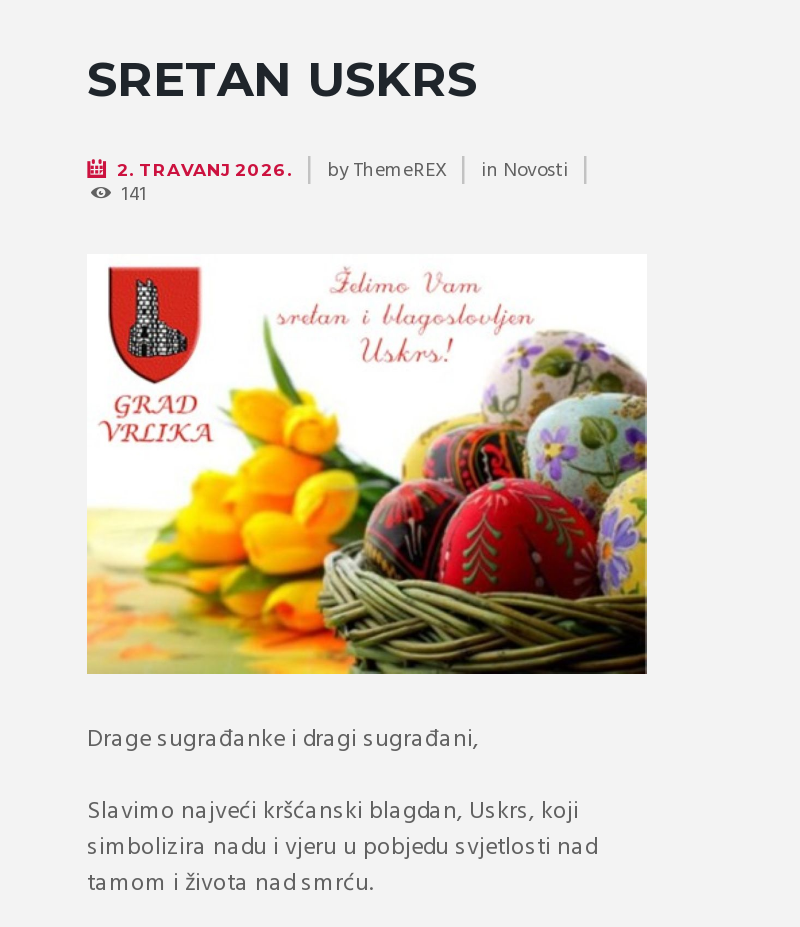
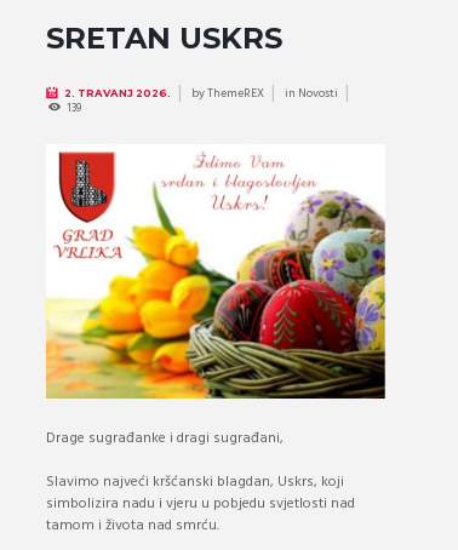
[121,179,147,211] 141 -> [67,99,81,118] 139

